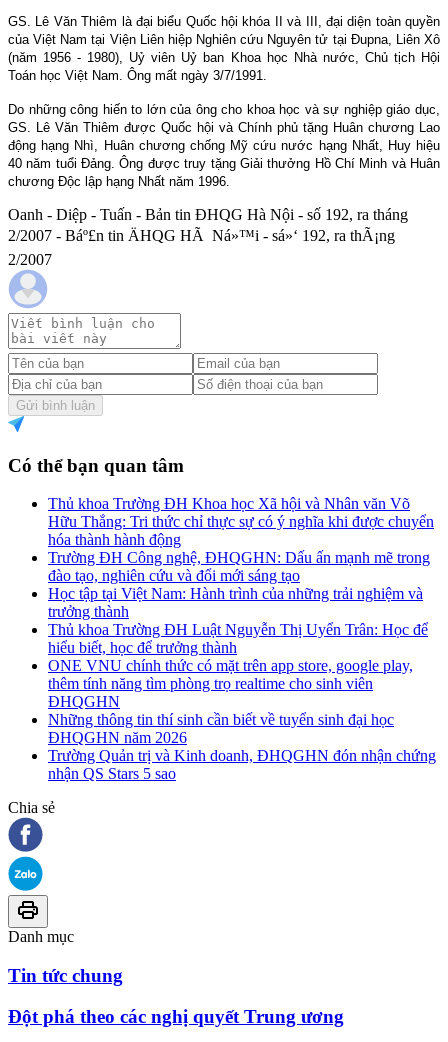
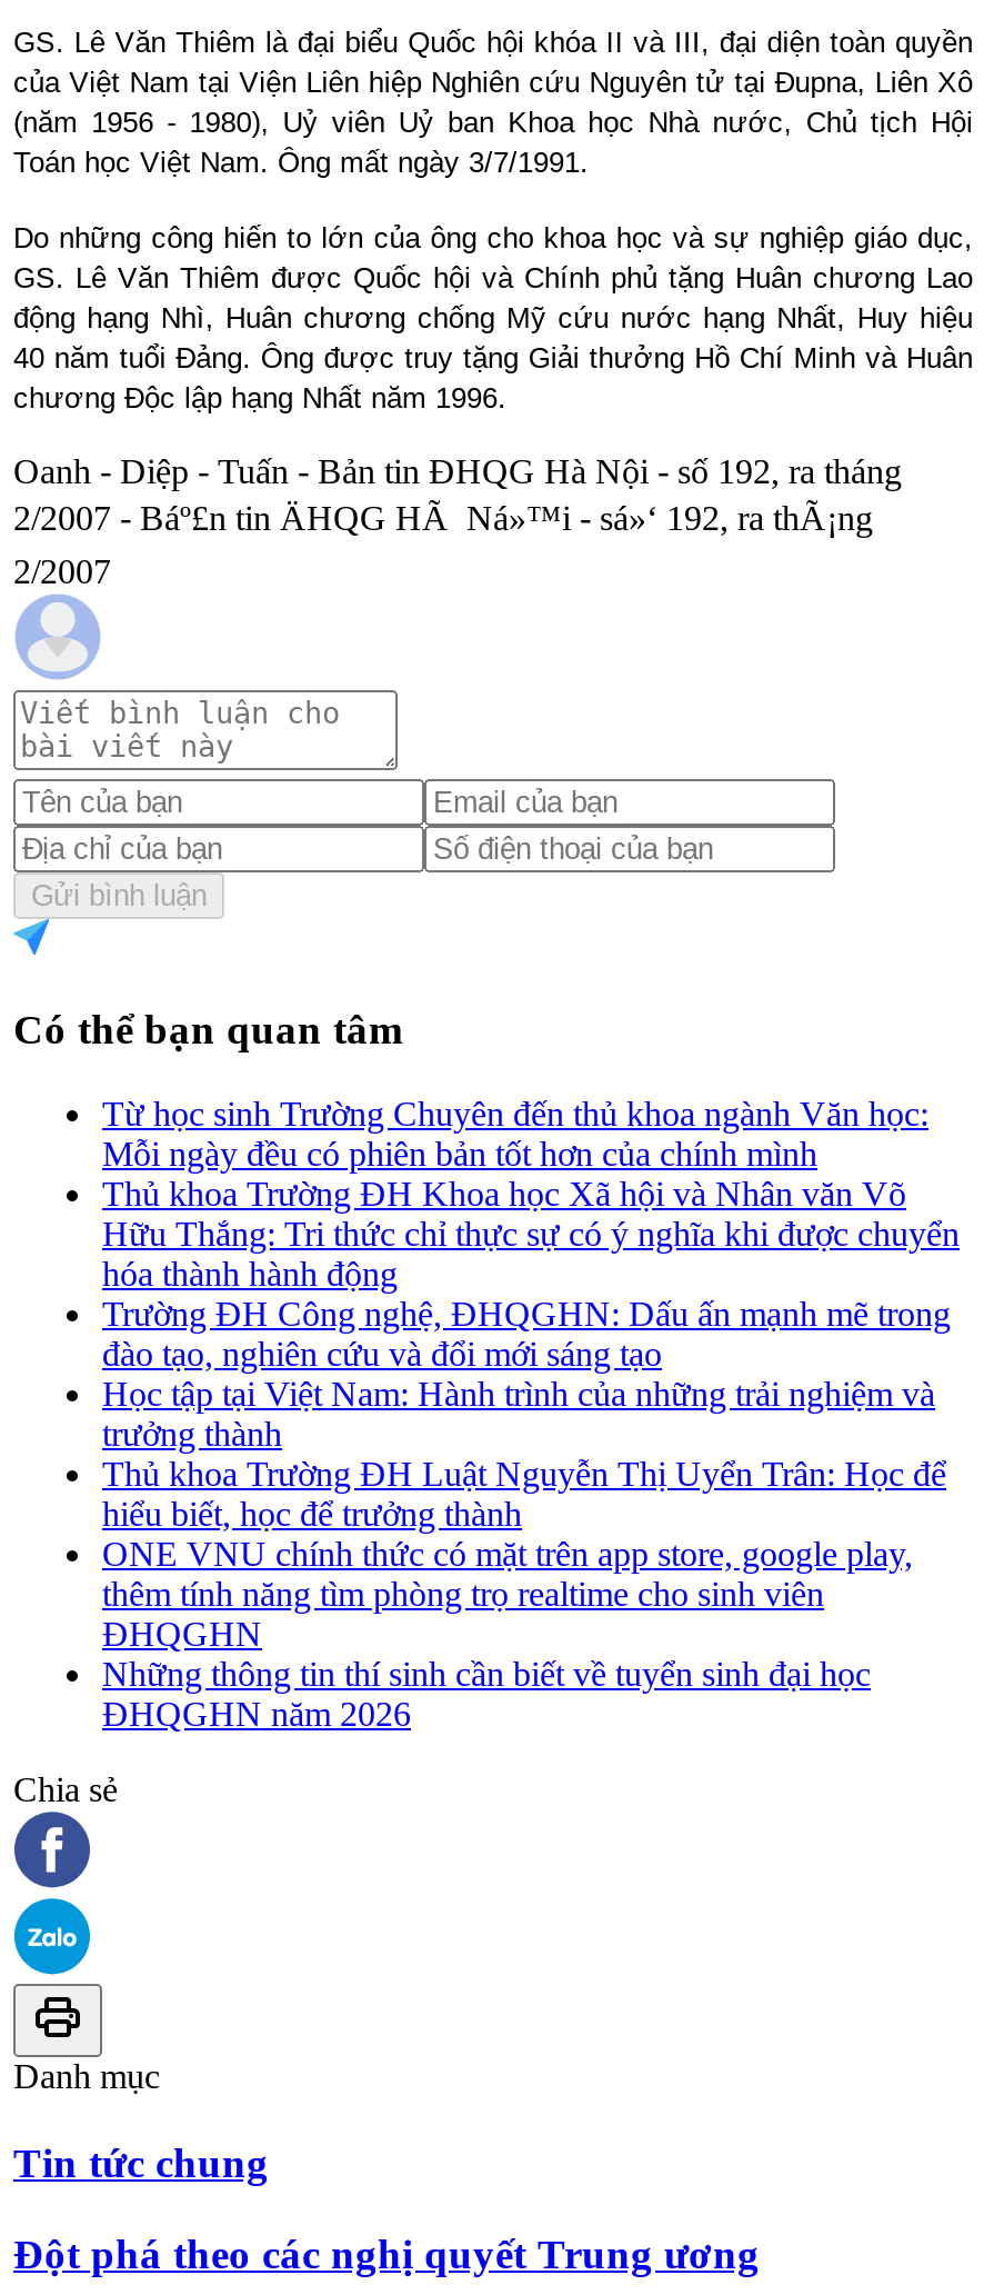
none -> [102,1095,928,1173] Từ học sinh Trường Chuyên đến thủ khoa ngành Văn học: | Mỗi ngày đều có phiên bản tốt hơn của chính mình
moved [48,495,434,746] -> [102,1175,960,1733]: Thủ khoa Trường ĐH Khoa học Xã hội và Nhân văn Võ | Hữu Thắng: Tri thức chỉ thực sự có ý nghĩa khi được chuyển | hóa thành hành động | ... | Những thông tin thí sinh cần biết về tuyển sinh đại học | ĐHQGHN năm 2026
[48,747,436,782] Trường Quản trị và Kinh doanh, ĐHQGHN đón nhận chứng | nhận QS Stars 5 sao -> none

